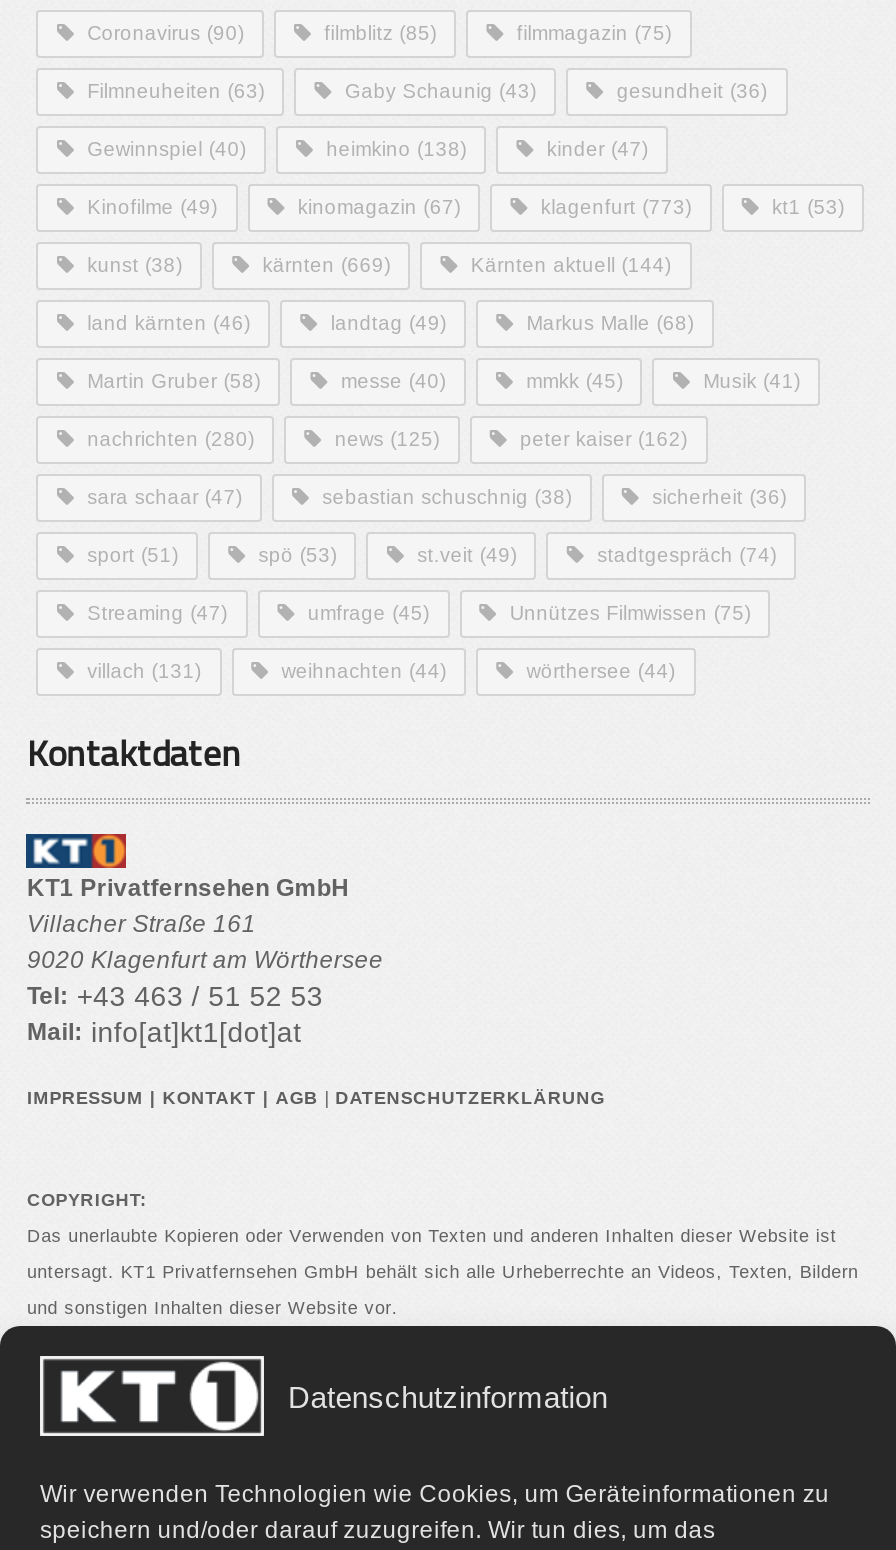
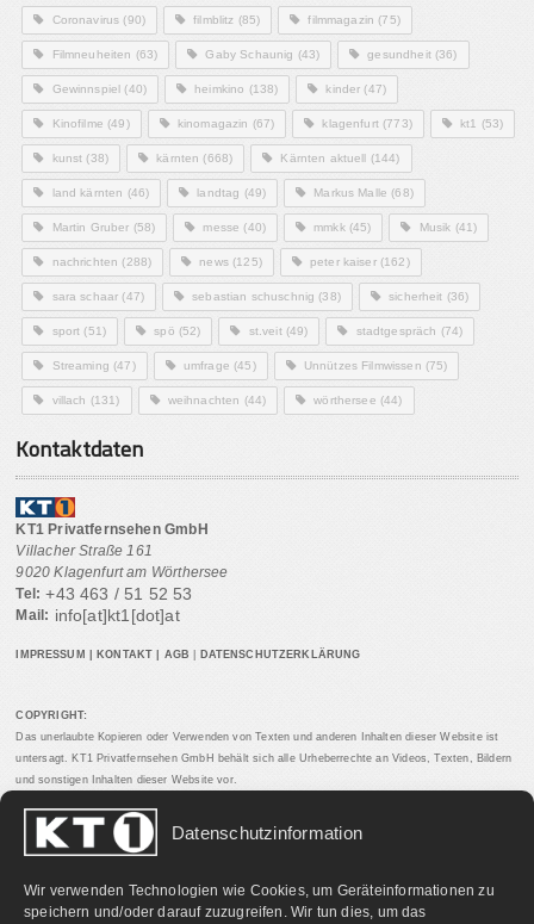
[262,255,390,277] kärnten (669) -> [156,152,233,165] kärnten (668)
[87,429,254,451] nachrichten (280) -> [52,256,152,269] nachrichten (288)
[258,545,337,567] spö (53) -> [154,325,201,338] spö (52)

